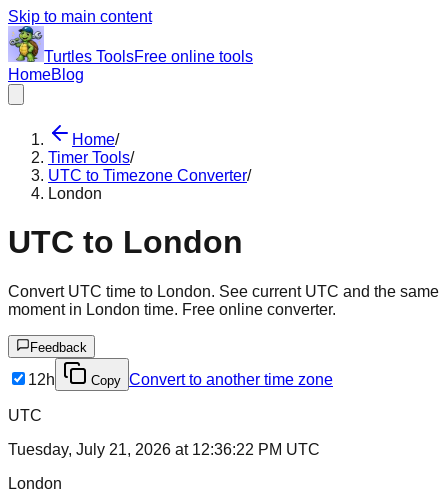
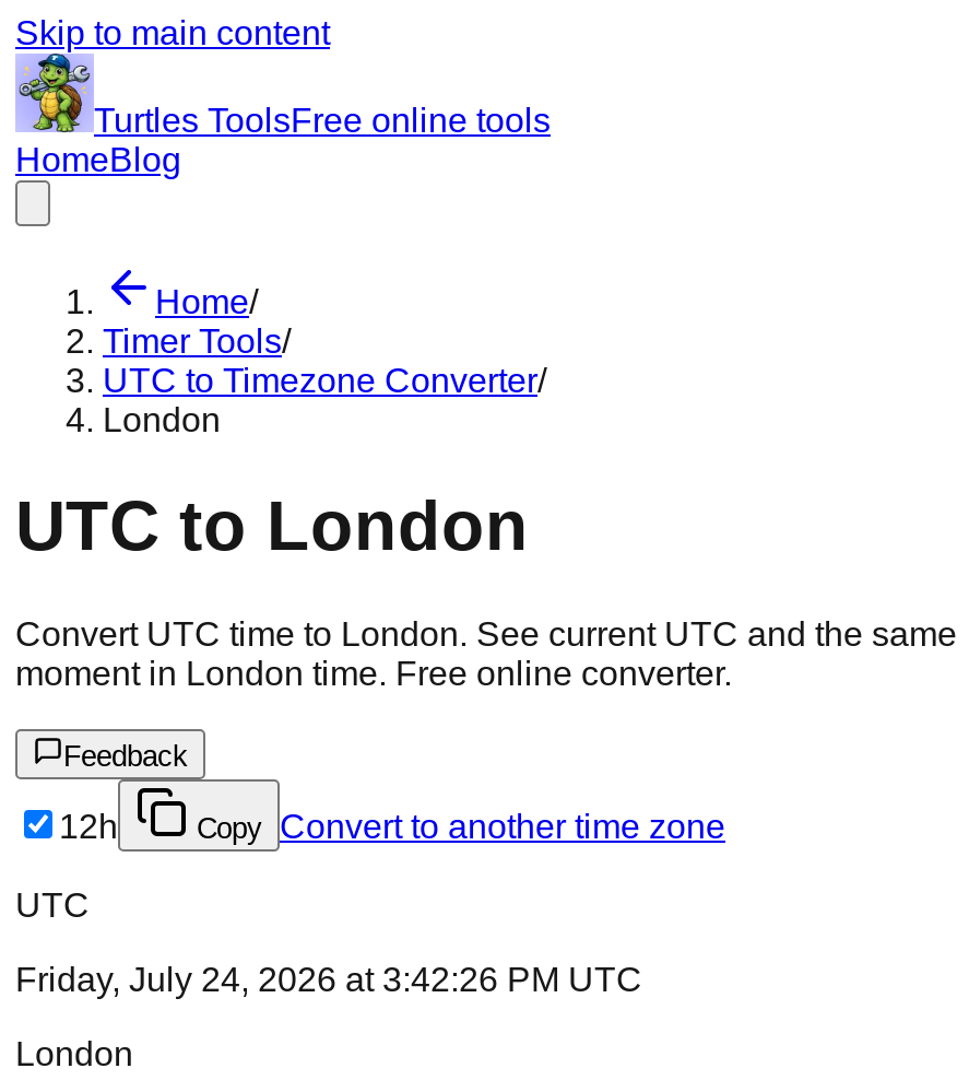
[8,441,320,458] Tuesday, July 21, 2026 at 12:36:22 PM UTC -> [15,961,642,998] Friday, July 24, 2026 at 3:42:26 PM UTC

